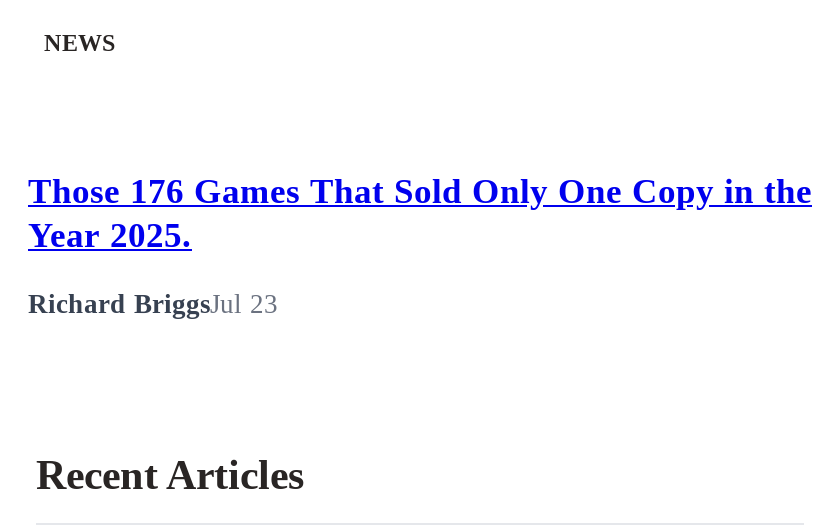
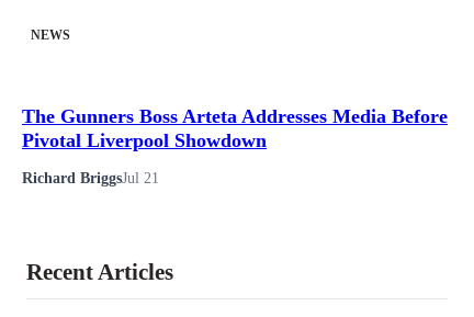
[28,171,812,255] Those 176 Games That Sold Only One Copy in the | Year 2025. -> [22,105,448,151] The Gunners Boss Arteta Addresses Media Before | Pivotal Liverpool Showdown
[28,289,278,319] Richard BriggsJul 23 -> [22,170,159,186] Richard BriggsJul 21

